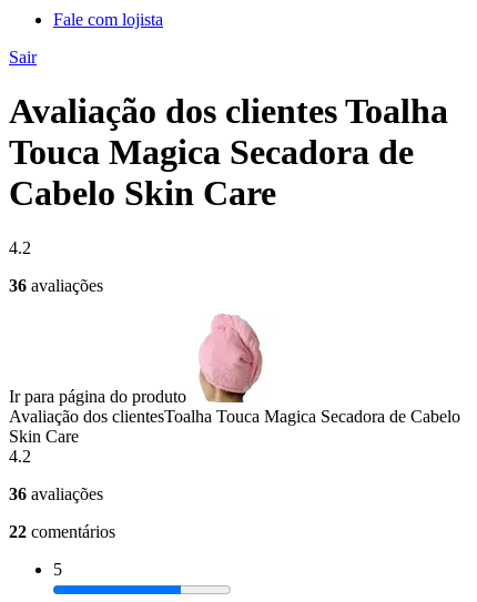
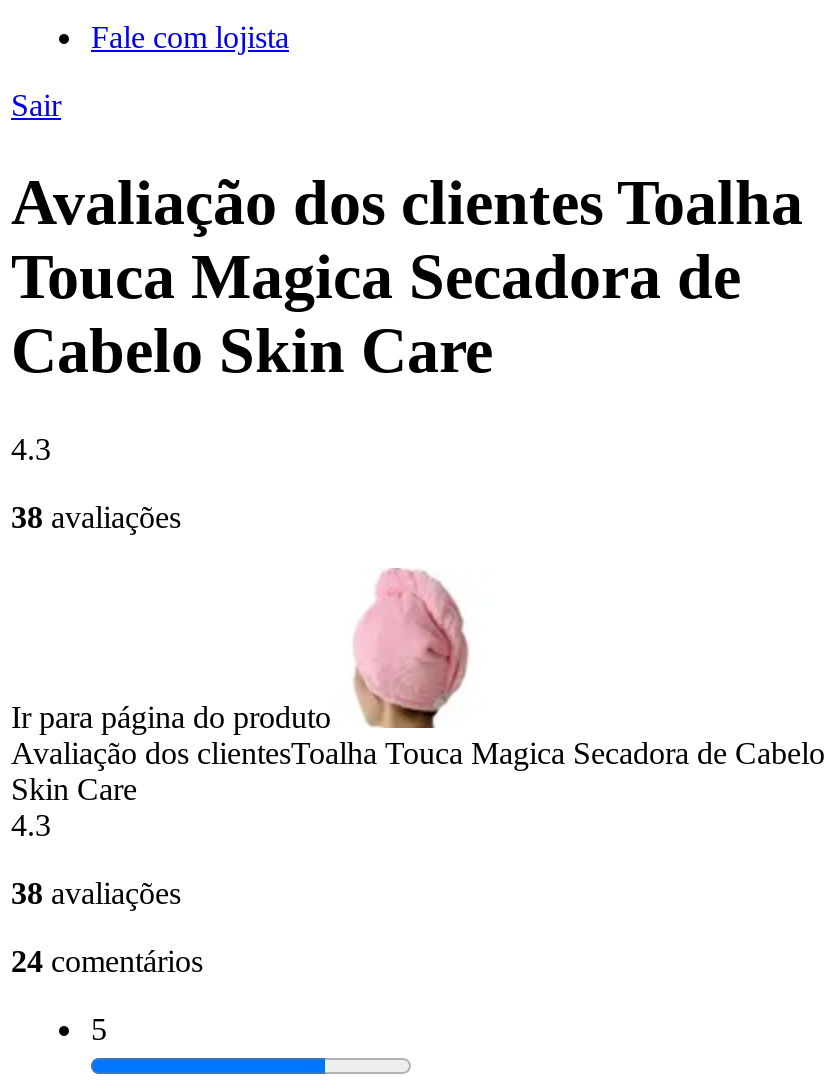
[9,238,31,257] 4.2 -> [11,431,51,465] 4.3
[9,276,103,294] 36 avaliações -> [11,499,181,533] 38 avaliações
[9,446,31,465] 4.2 -> [11,807,51,841] 4.3
[9,484,103,503] 36 avaliações -> [11,875,181,909] 38 avaliações
[9,522,115,540] 22 comentários -> [11,943,203,977] 24 comentários

